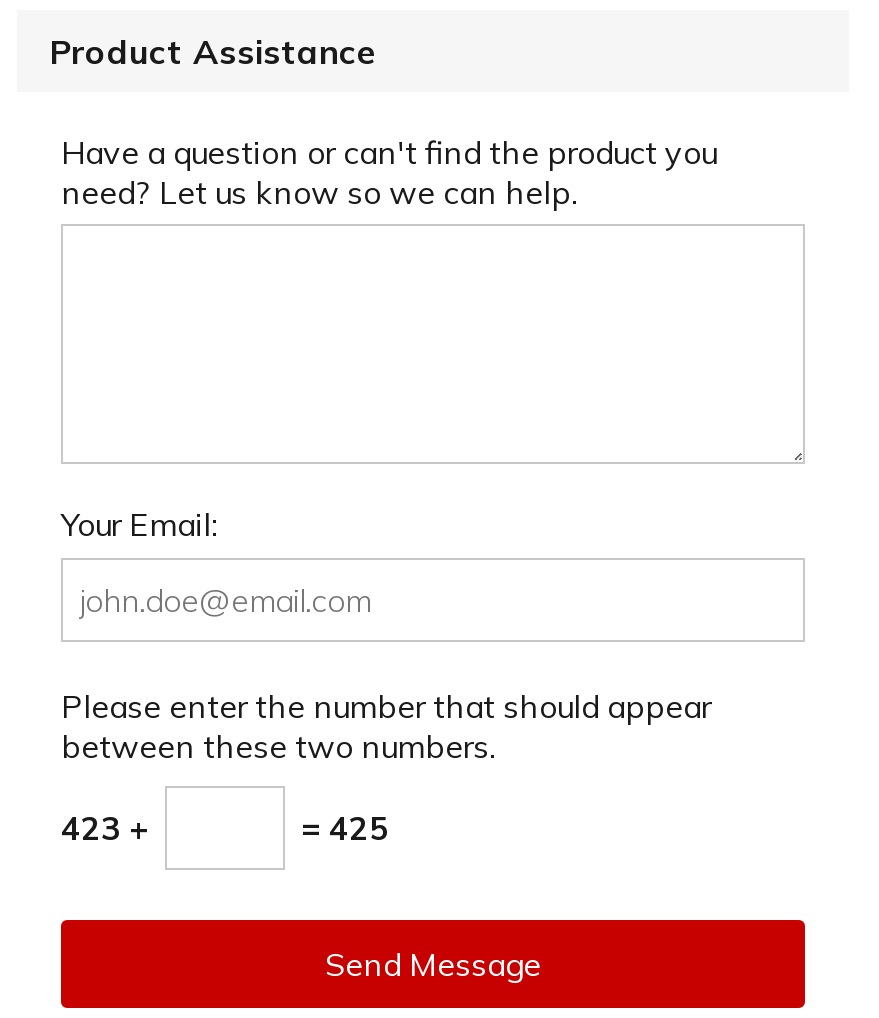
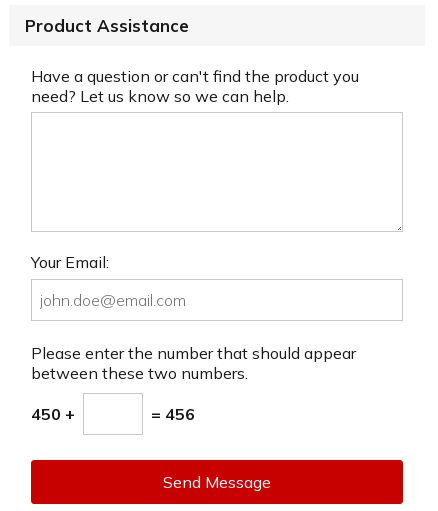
[61,808,157,848] 423 + -> [31,404,79,424] 450 +
[293,808,389,848] = 425 -> [147,404,195,424] = 456

